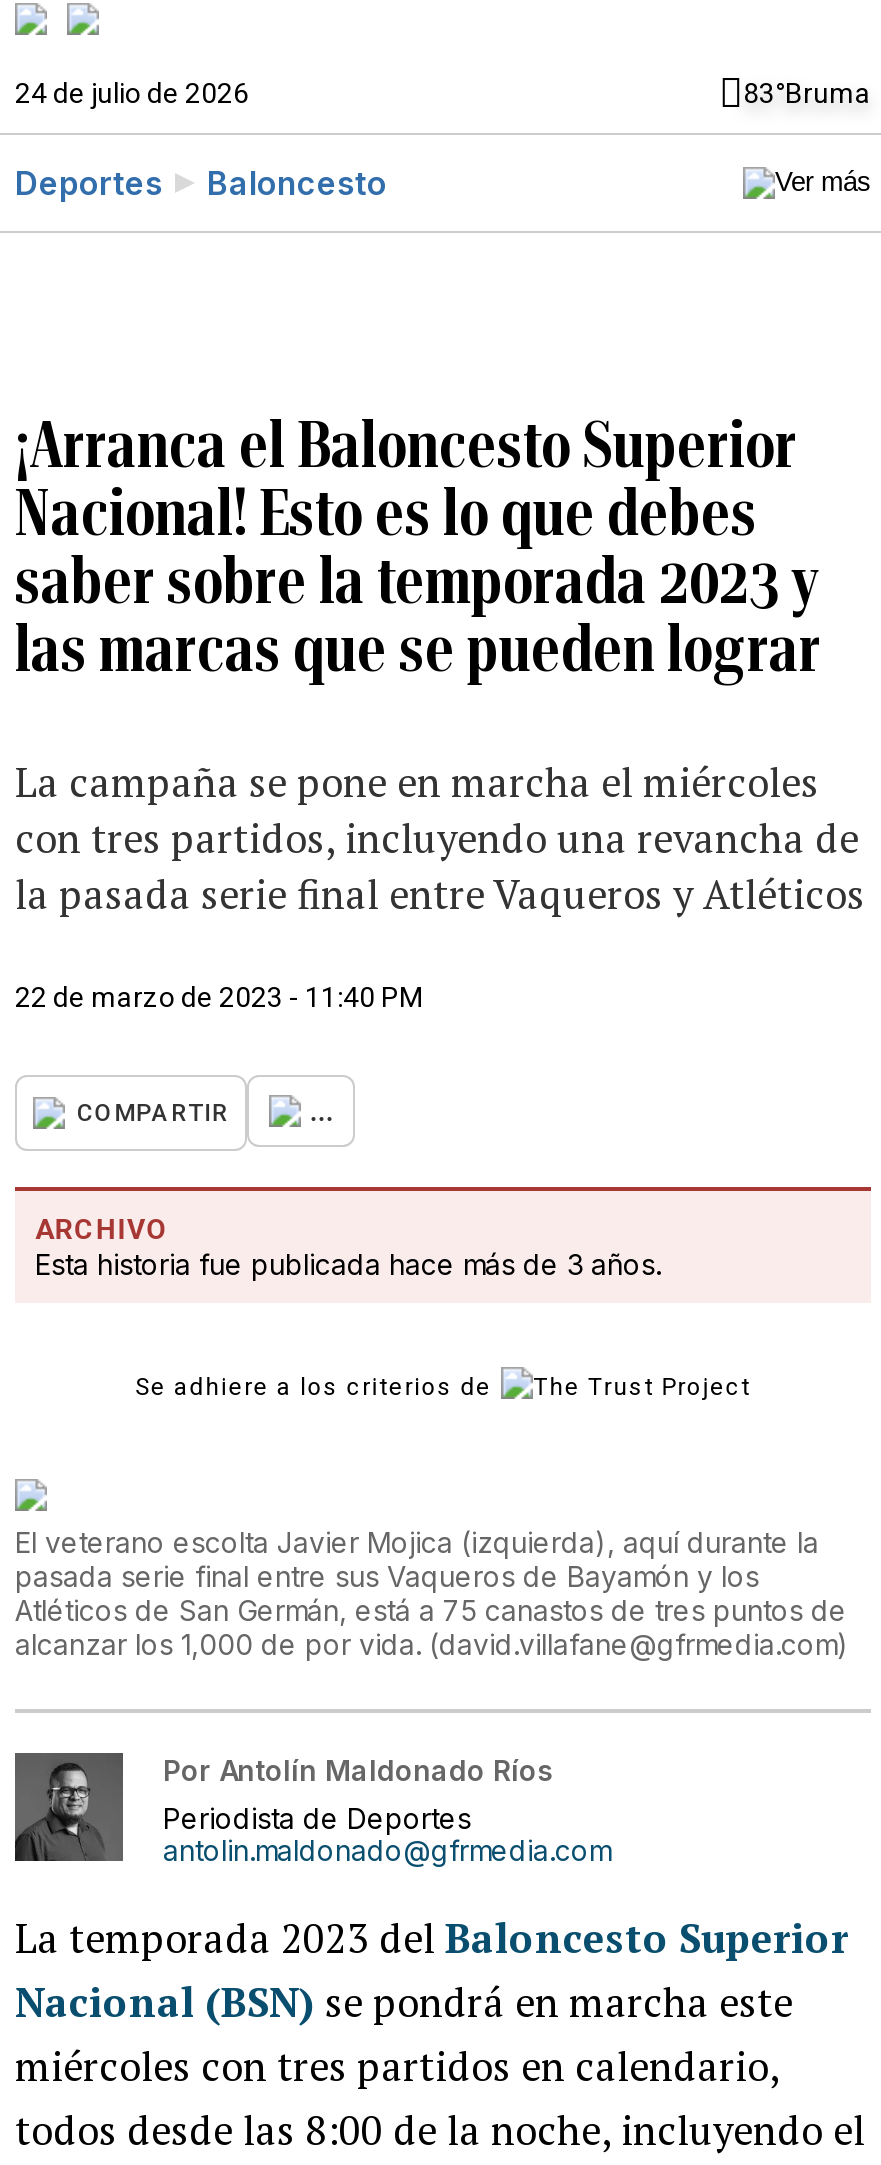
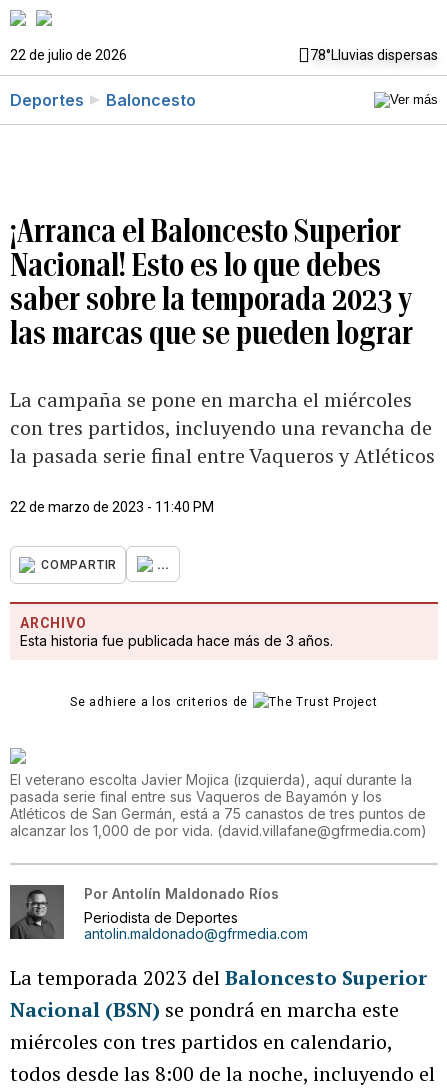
[15,77,871,109] 24 de julio de 2026 | 83°Bruma -> [10,47,438,63] 22 de julio de 2026 | 78°Lluvias dispersas

